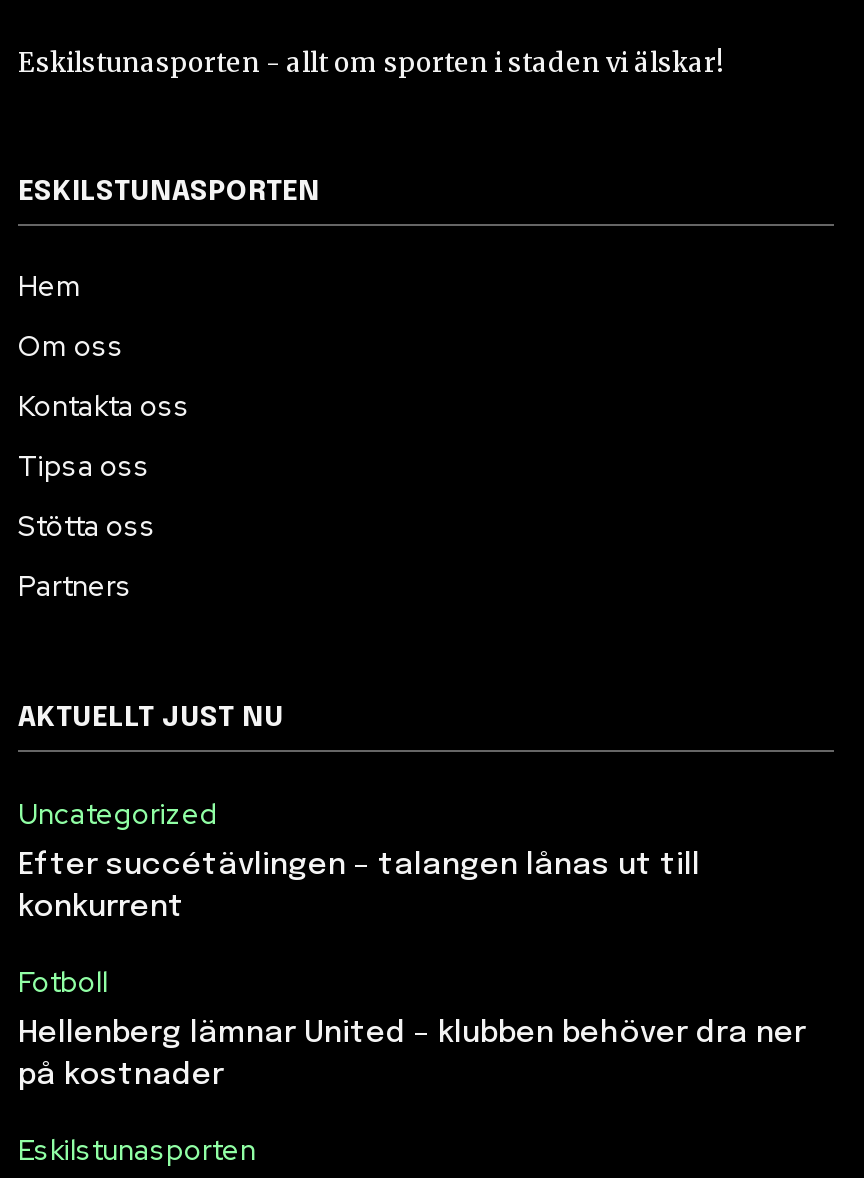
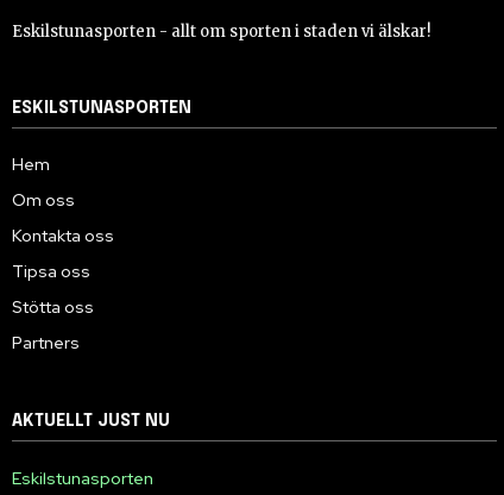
[18,797,806,1093] Uncategorized | Efter succétävlingen – talangen lånas ut till | konkurrent | Fotboll | Hellenberg lämnar United – klubben behöver dra ner | på kostnader -> none

